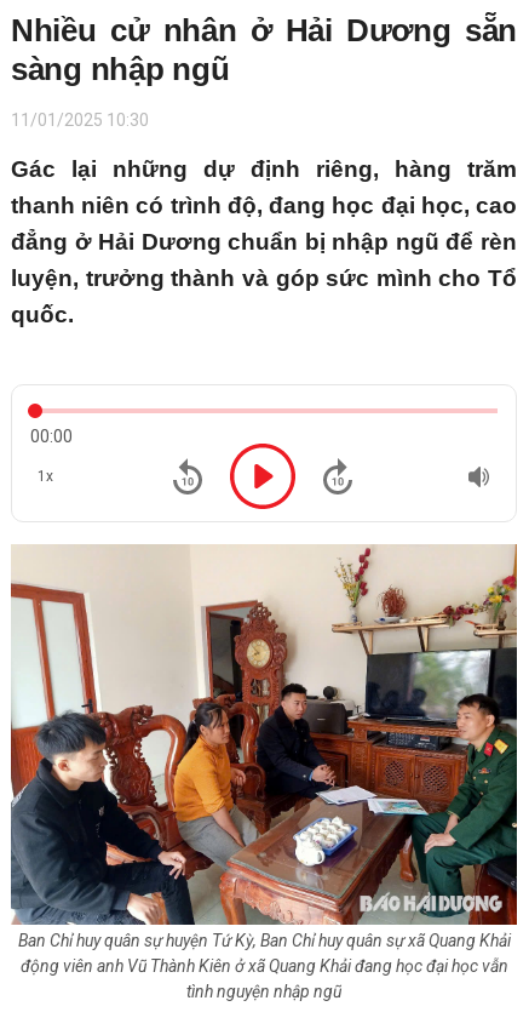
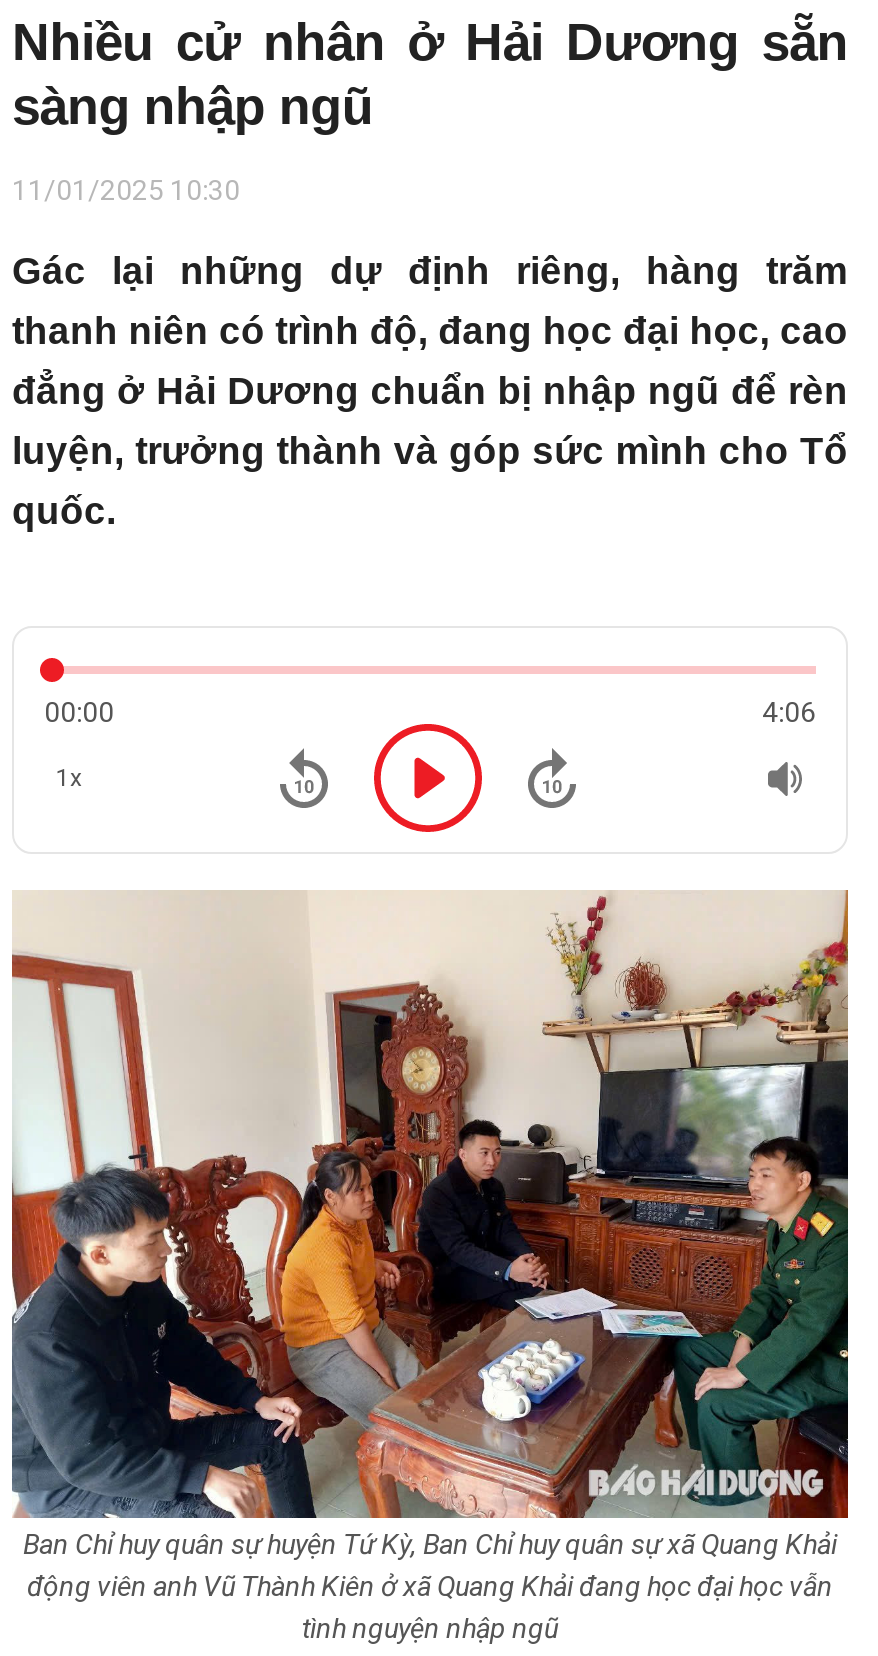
none -> [762,696,816,728] 4:06

